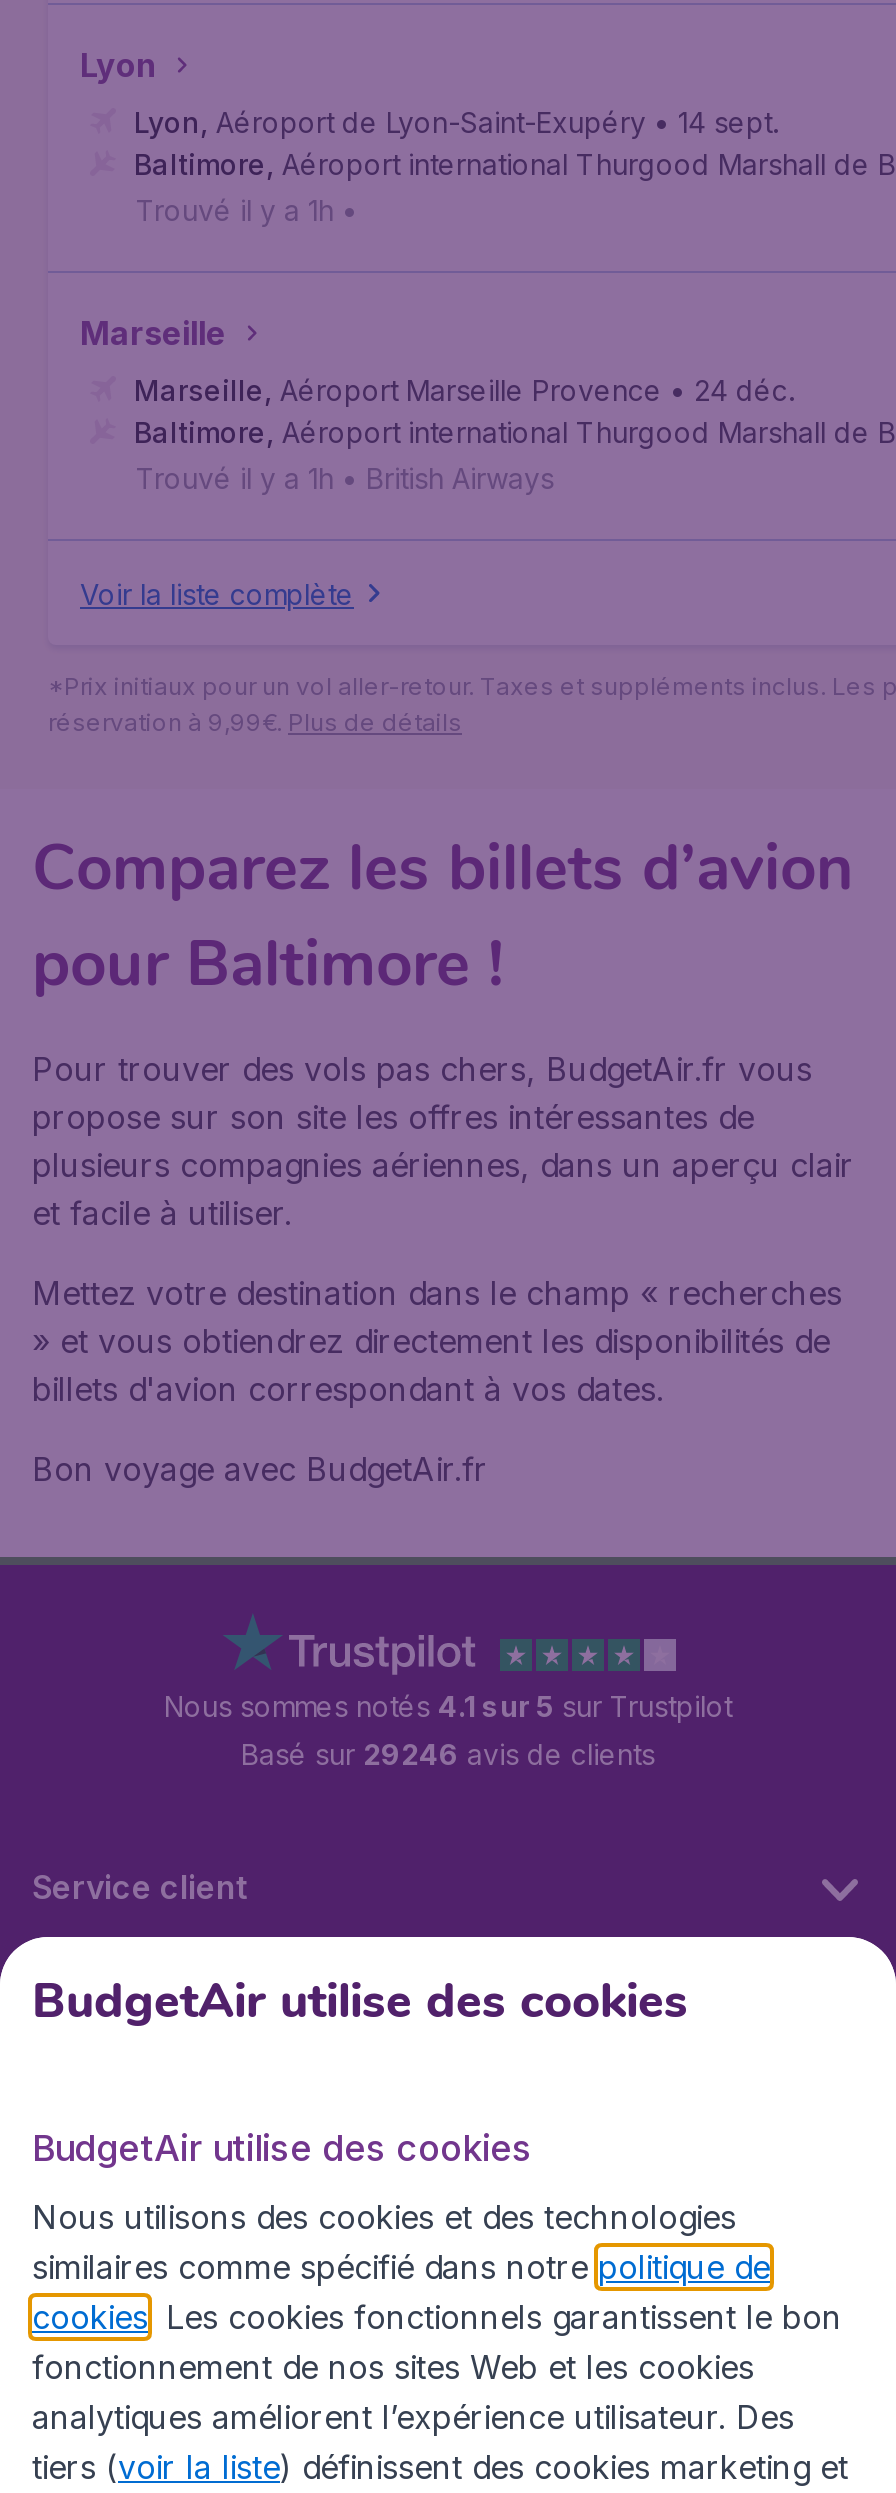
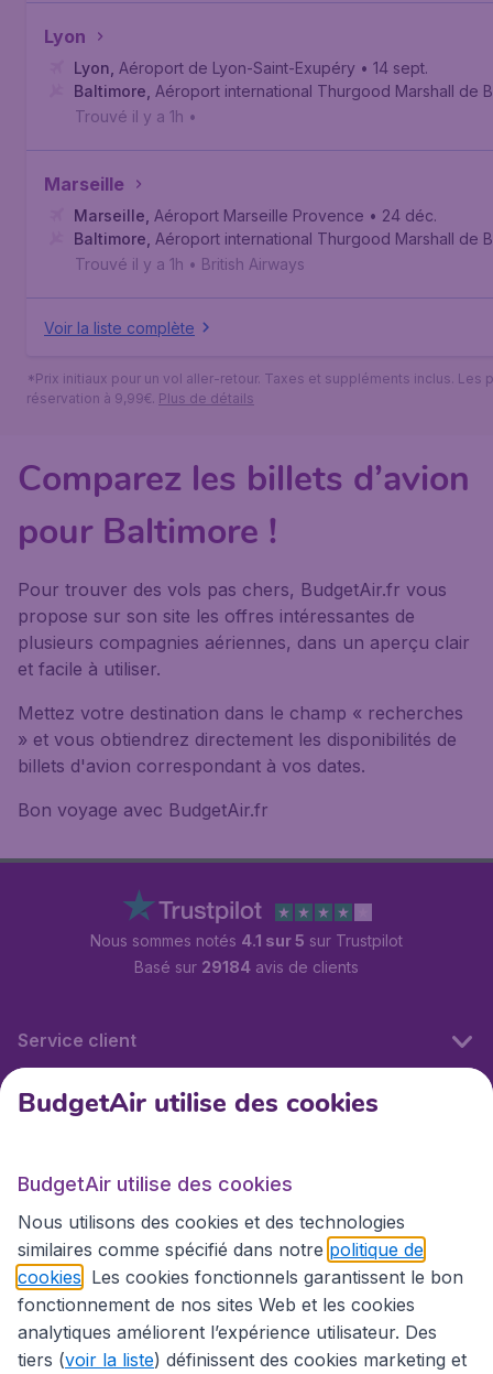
[241,1737,655,1771] Basé sur 29246 avis de clients -> [134,958,359,976] Basé sur 29184 avis de clients

